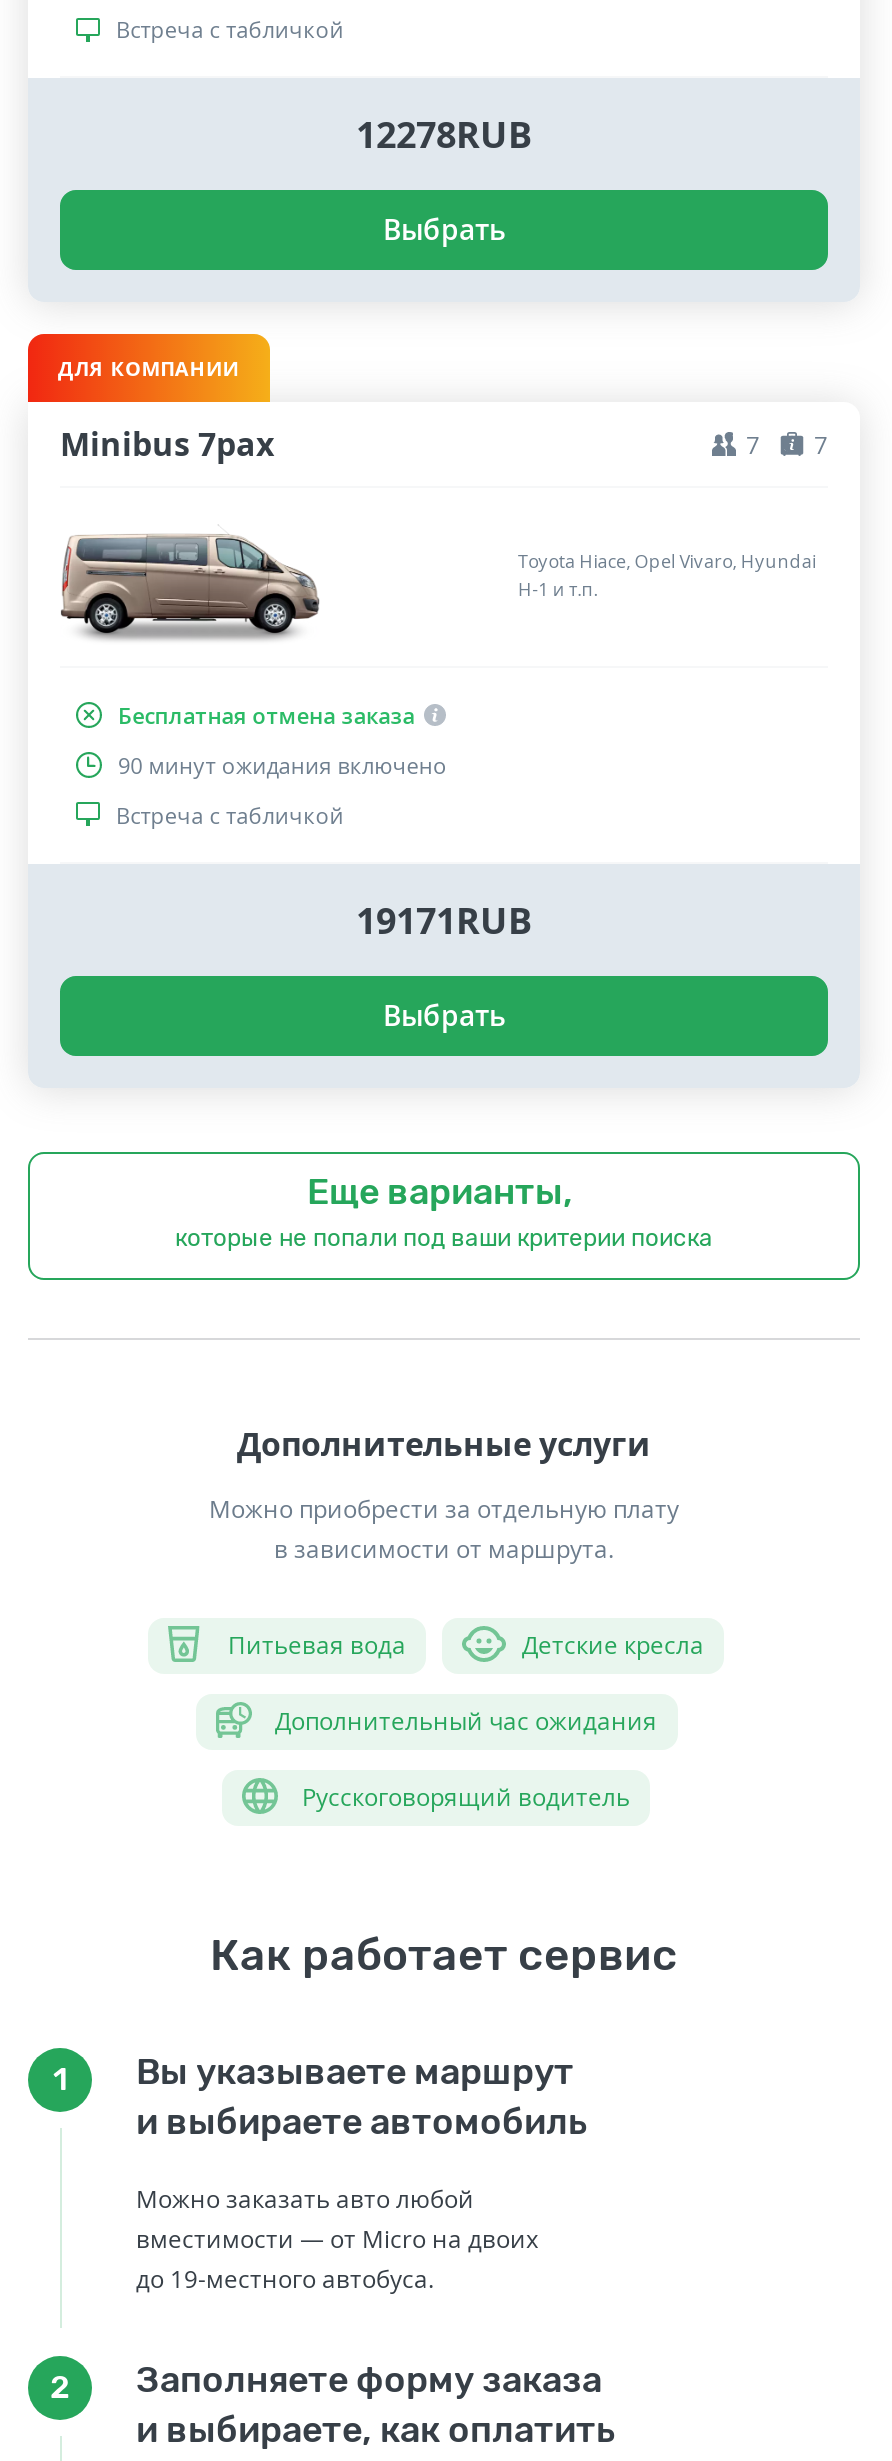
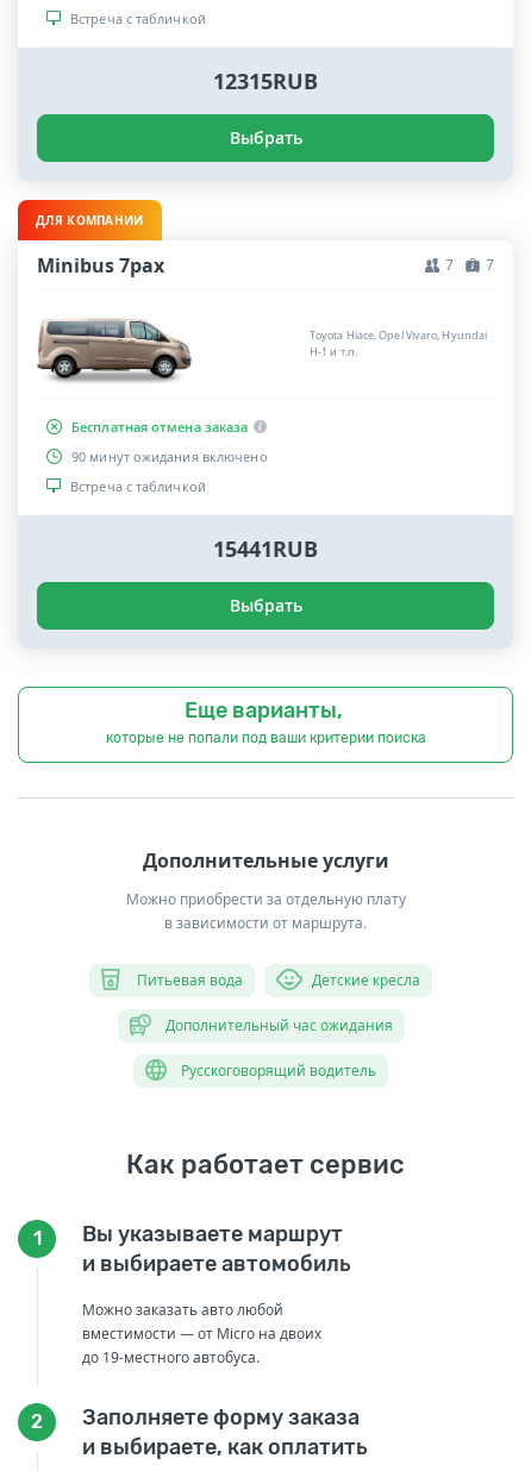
[356,110,532,158] 12278RUB -> [213,67,318,95] 12315RUB
[356,895,532,943] 19171RUB -> [213,534,318,562] 15441RUB

